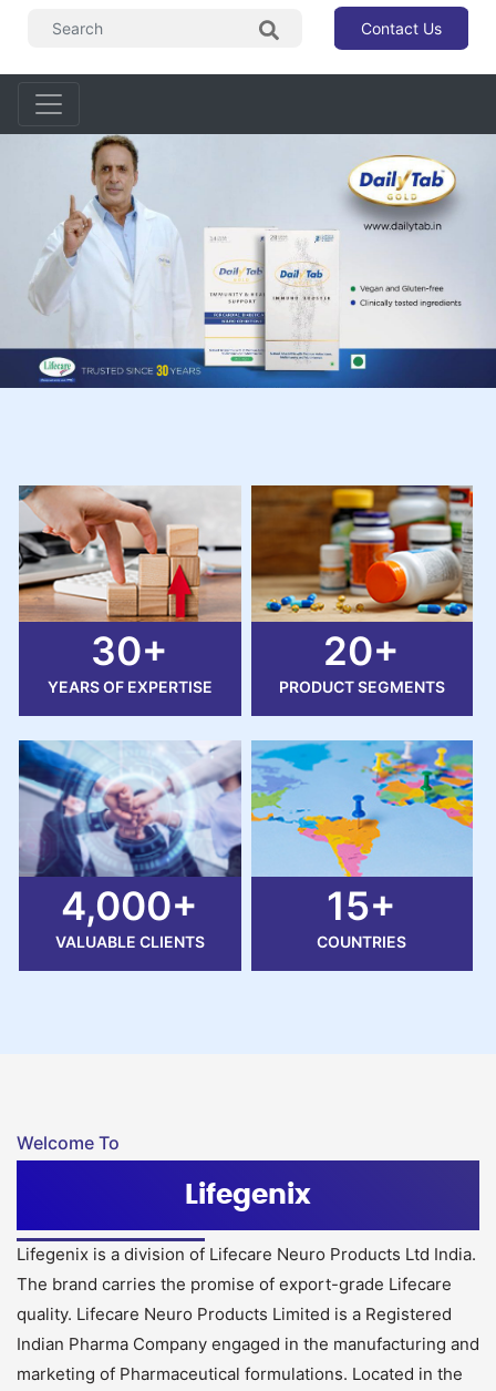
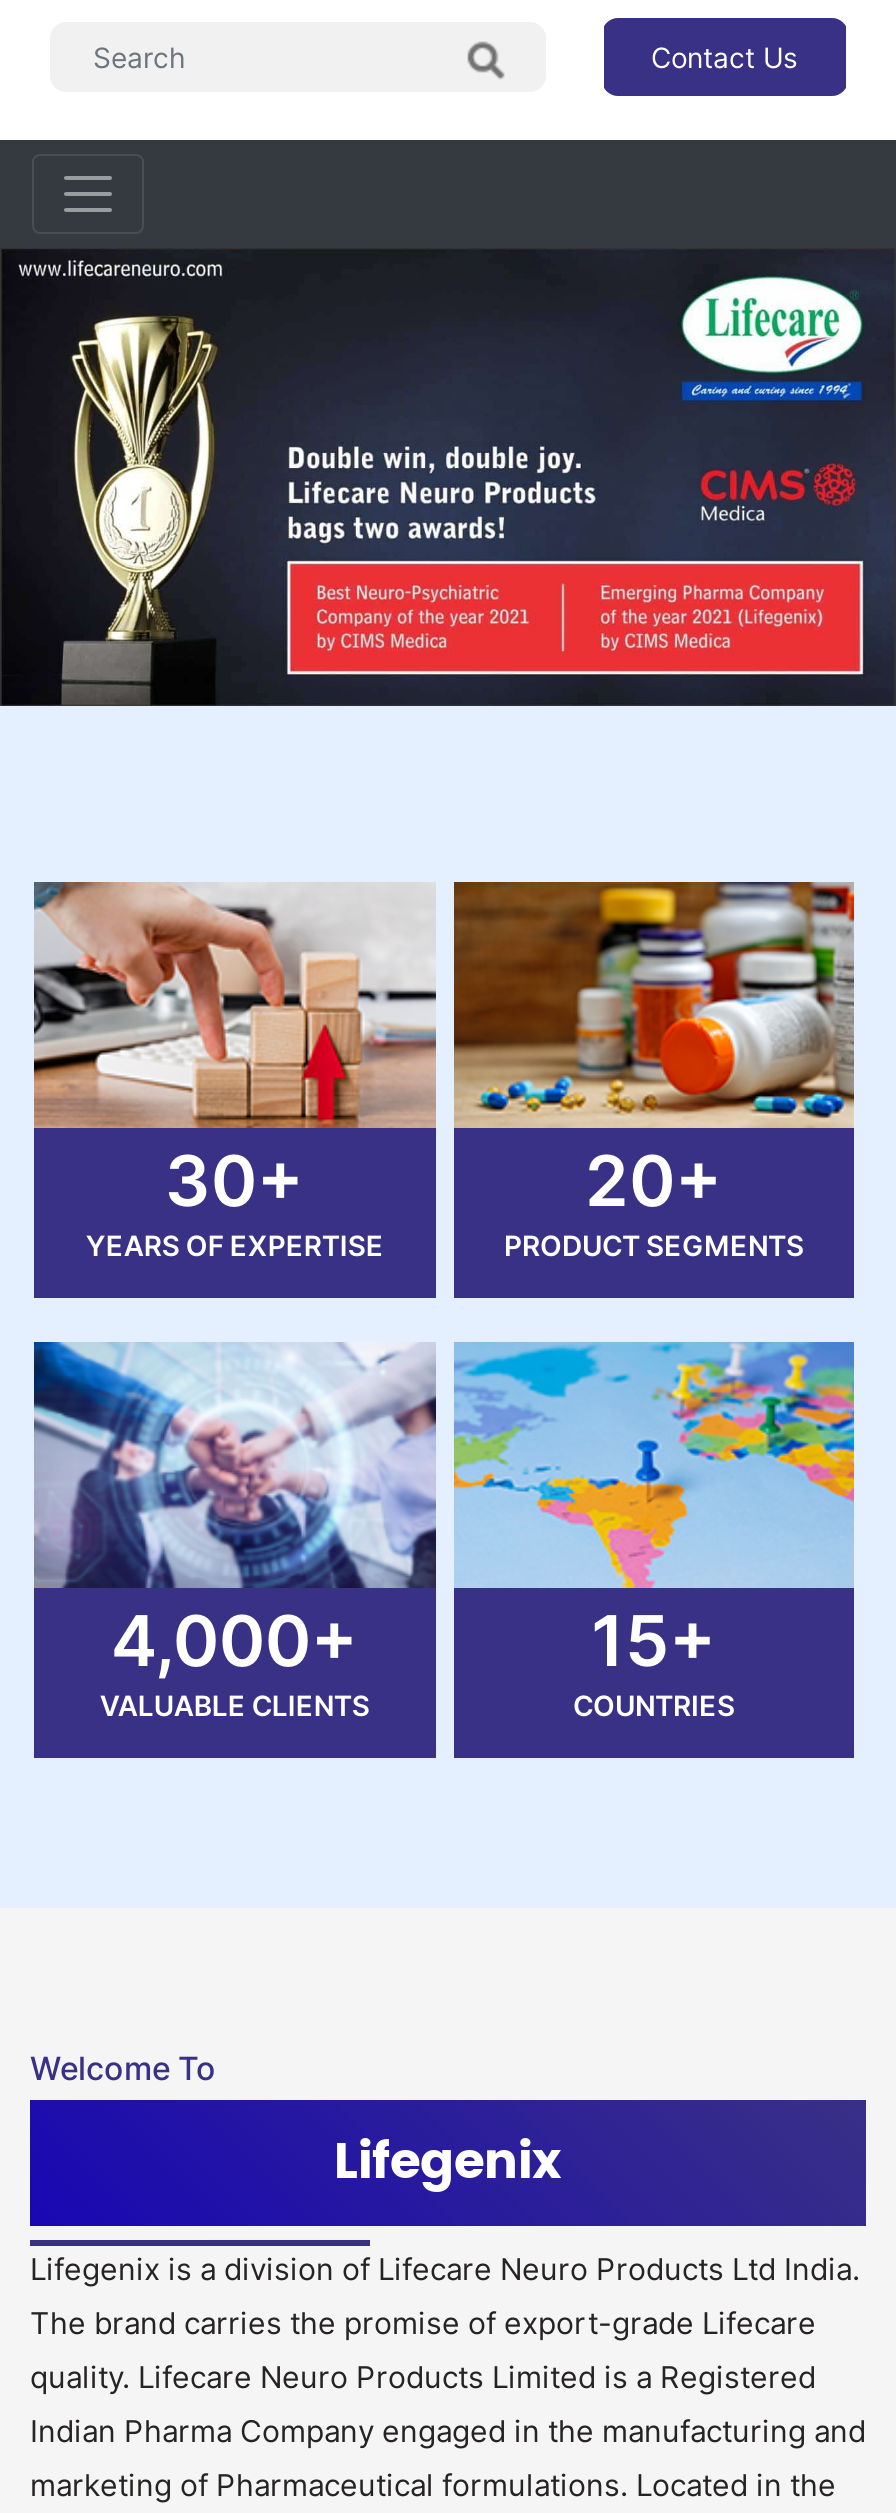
[3,133,493,389] [image] -> [6,248,890,708] [image]

